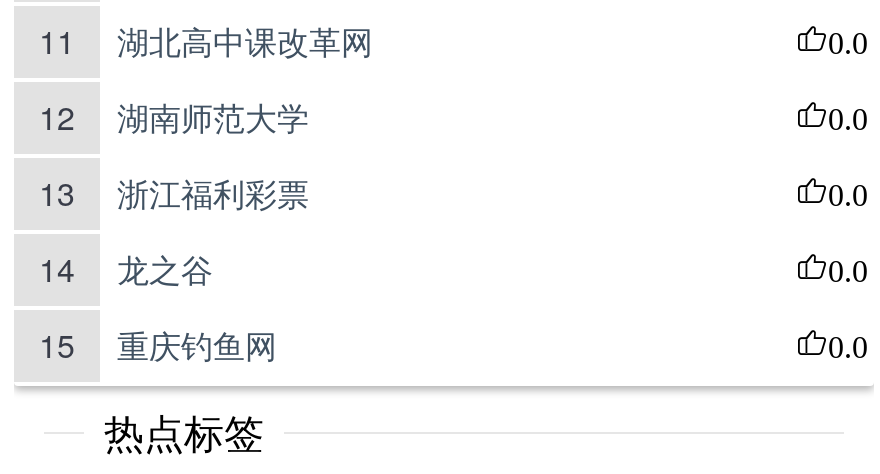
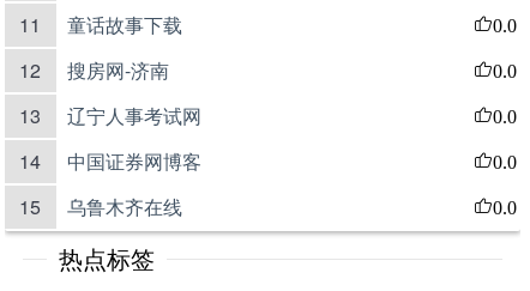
[117,19,373,65] 湖北高中课改革网 -> [67,11,182,39] 童话故事下载
[117,95,309,141] 湖南师范大学 -> [67,57,168,84] 搜房网-济南
[117,171,309,217] 浙江福利彩票 -> [67,102,201,130] 辽宁人事考试网
[117,247,213,293] 龙之谷 -> [67,148,201,175] 中国证券网博客
[117,323,277,369] 重庆钓鱼网 -> [67,193,182,221] 乌鲁木齐在线

